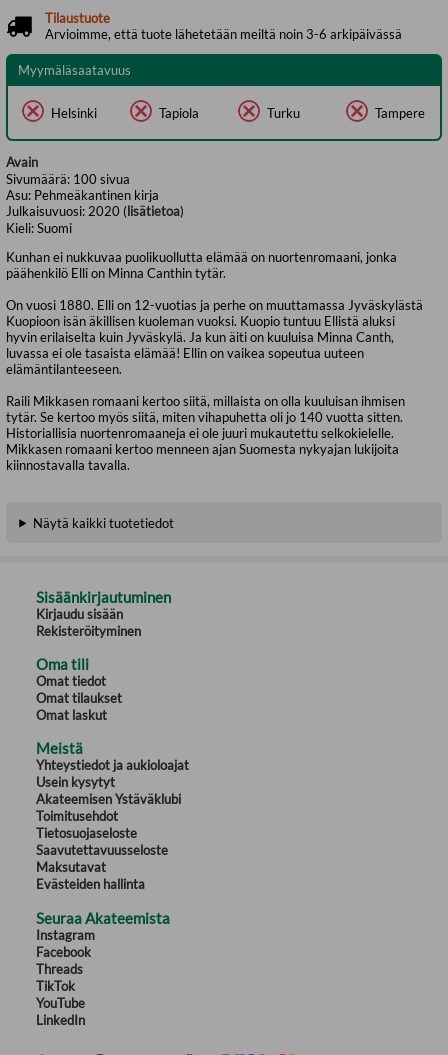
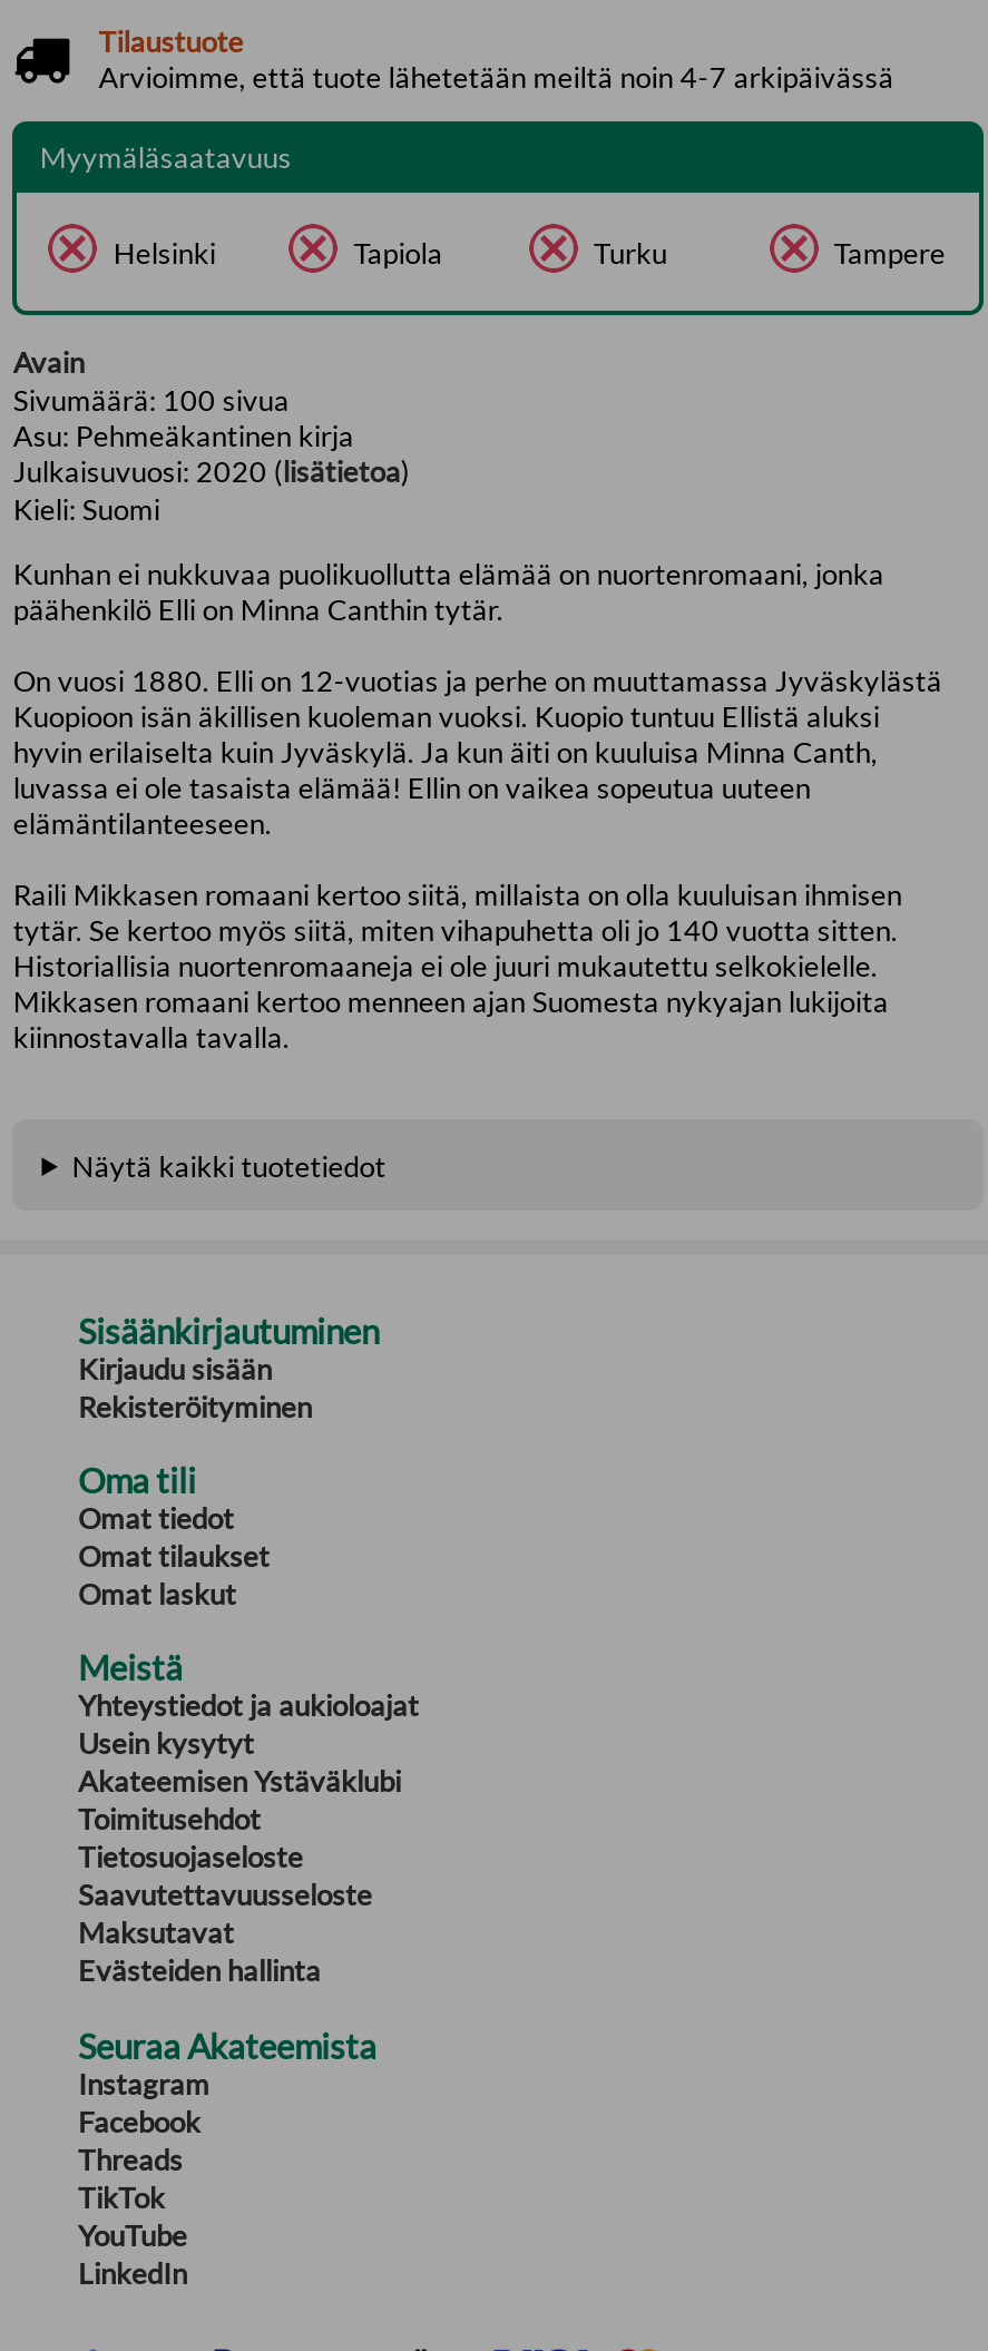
[45,26,402,42] Arvioimme, että tuote lähetetään meiltä noin 3-6 arkipäivässä -> [99,58,894,94] Arvioimme, että tuote lähetetään meiltä noin 4-7 arkipäivässä

